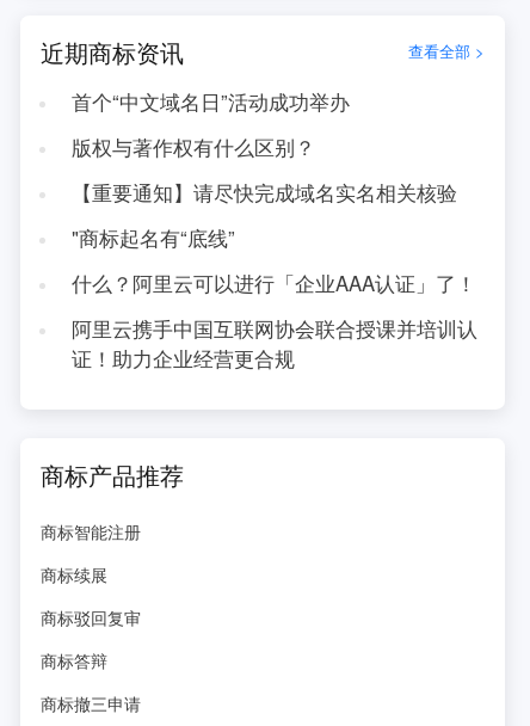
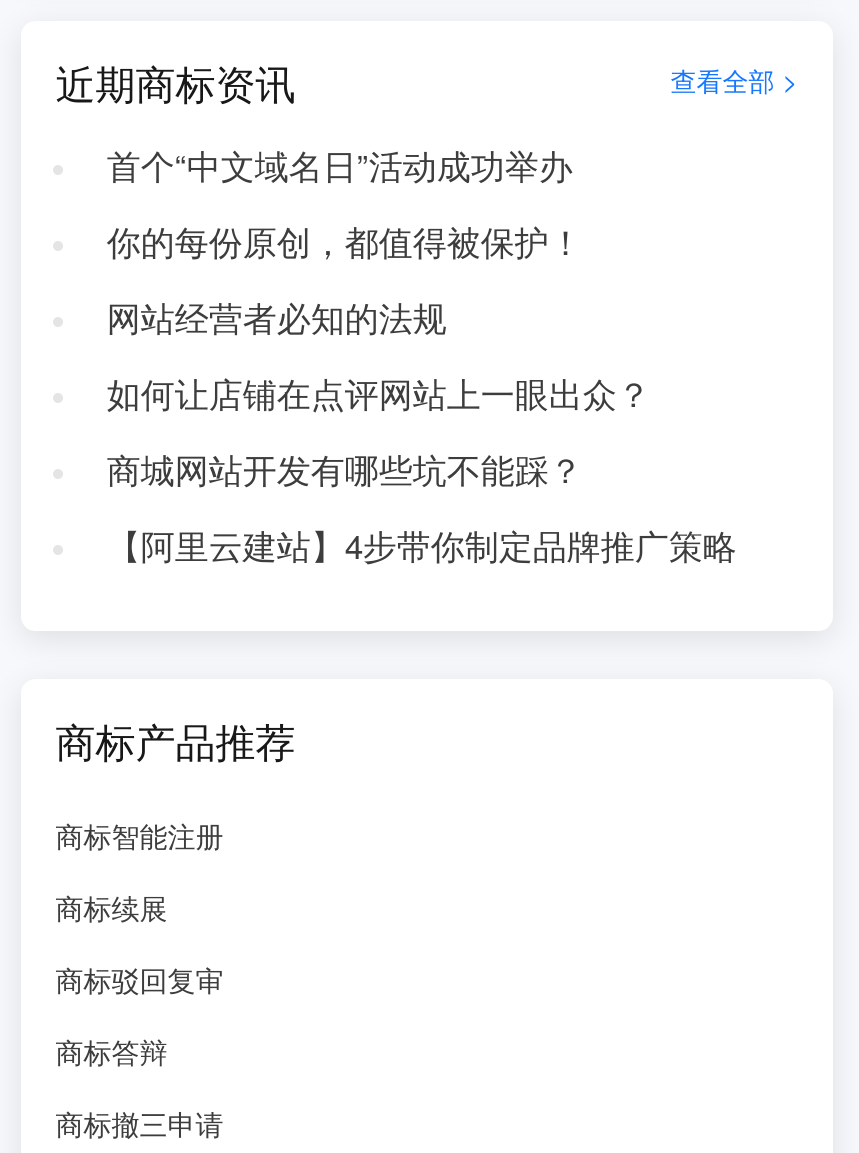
[71,133,315,161] 版权与著作权有什么区别？ -> [107,217,583,265] 你的每份原创，都值得被保护！
[71,178,457,207] 【重要通知】请尽快完成域名实名相关核验 -> [107,293,447,341] 网站经营者必知的法规
[71,223,235,252] "商标起名有“底线” -> [107,369,651,417] 如何让店铺在点评网站上一眼出众？
[71,269,476,297] 什么？阿里云可以进行「企业AAA认证」了！ -> [107,445,583,493] 商城网站开发有哪些坑不能踩？
[71,314,477,372] 阿里云携手中国互联网协会联合授课并培训认 | 证！助力企业经营更合规 -> [107,521,737,569] 【阿里云建站】4步带你制定品牌推广策略

